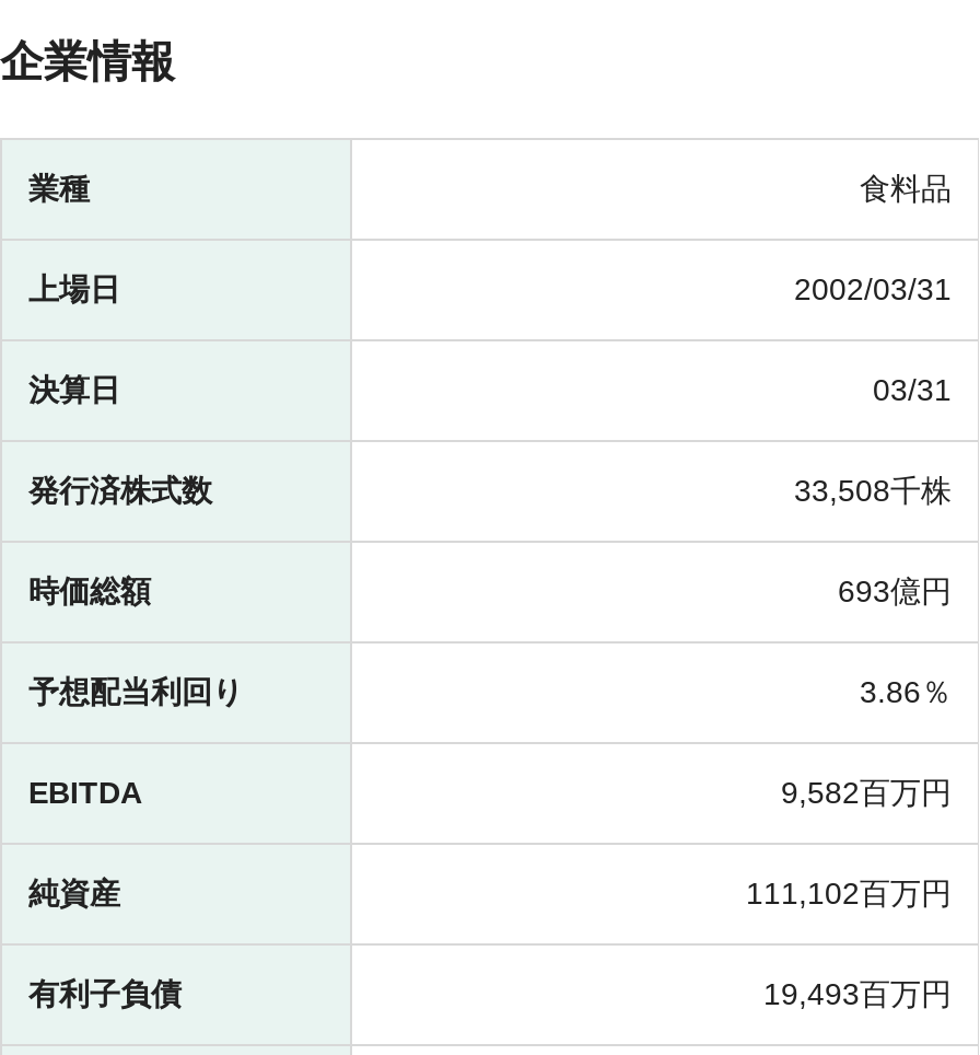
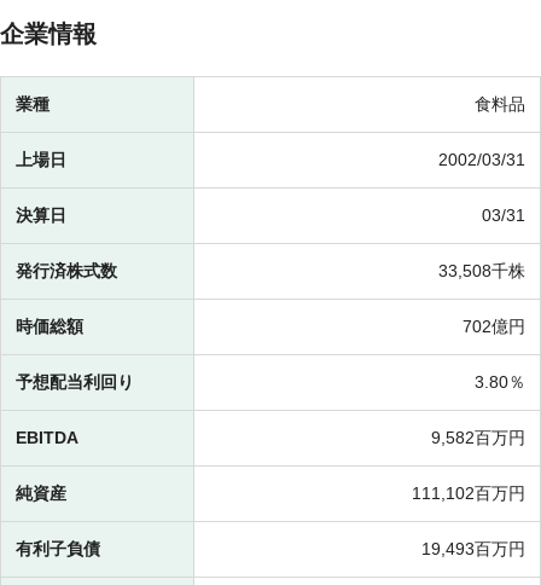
[838,574,952,609] 693億円 -> [463,317,525,336] 702億円
[860,675,952,710] 3.86％ -> [475,373,525,392] 3.80％

